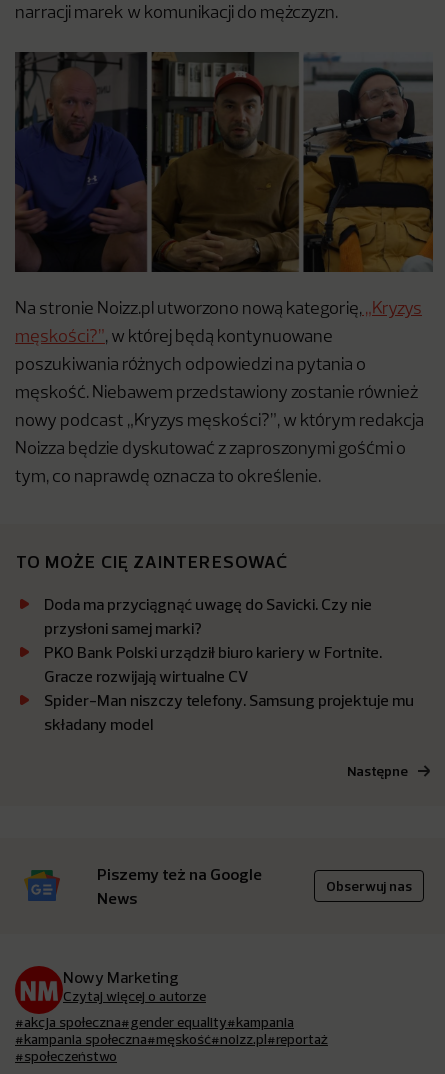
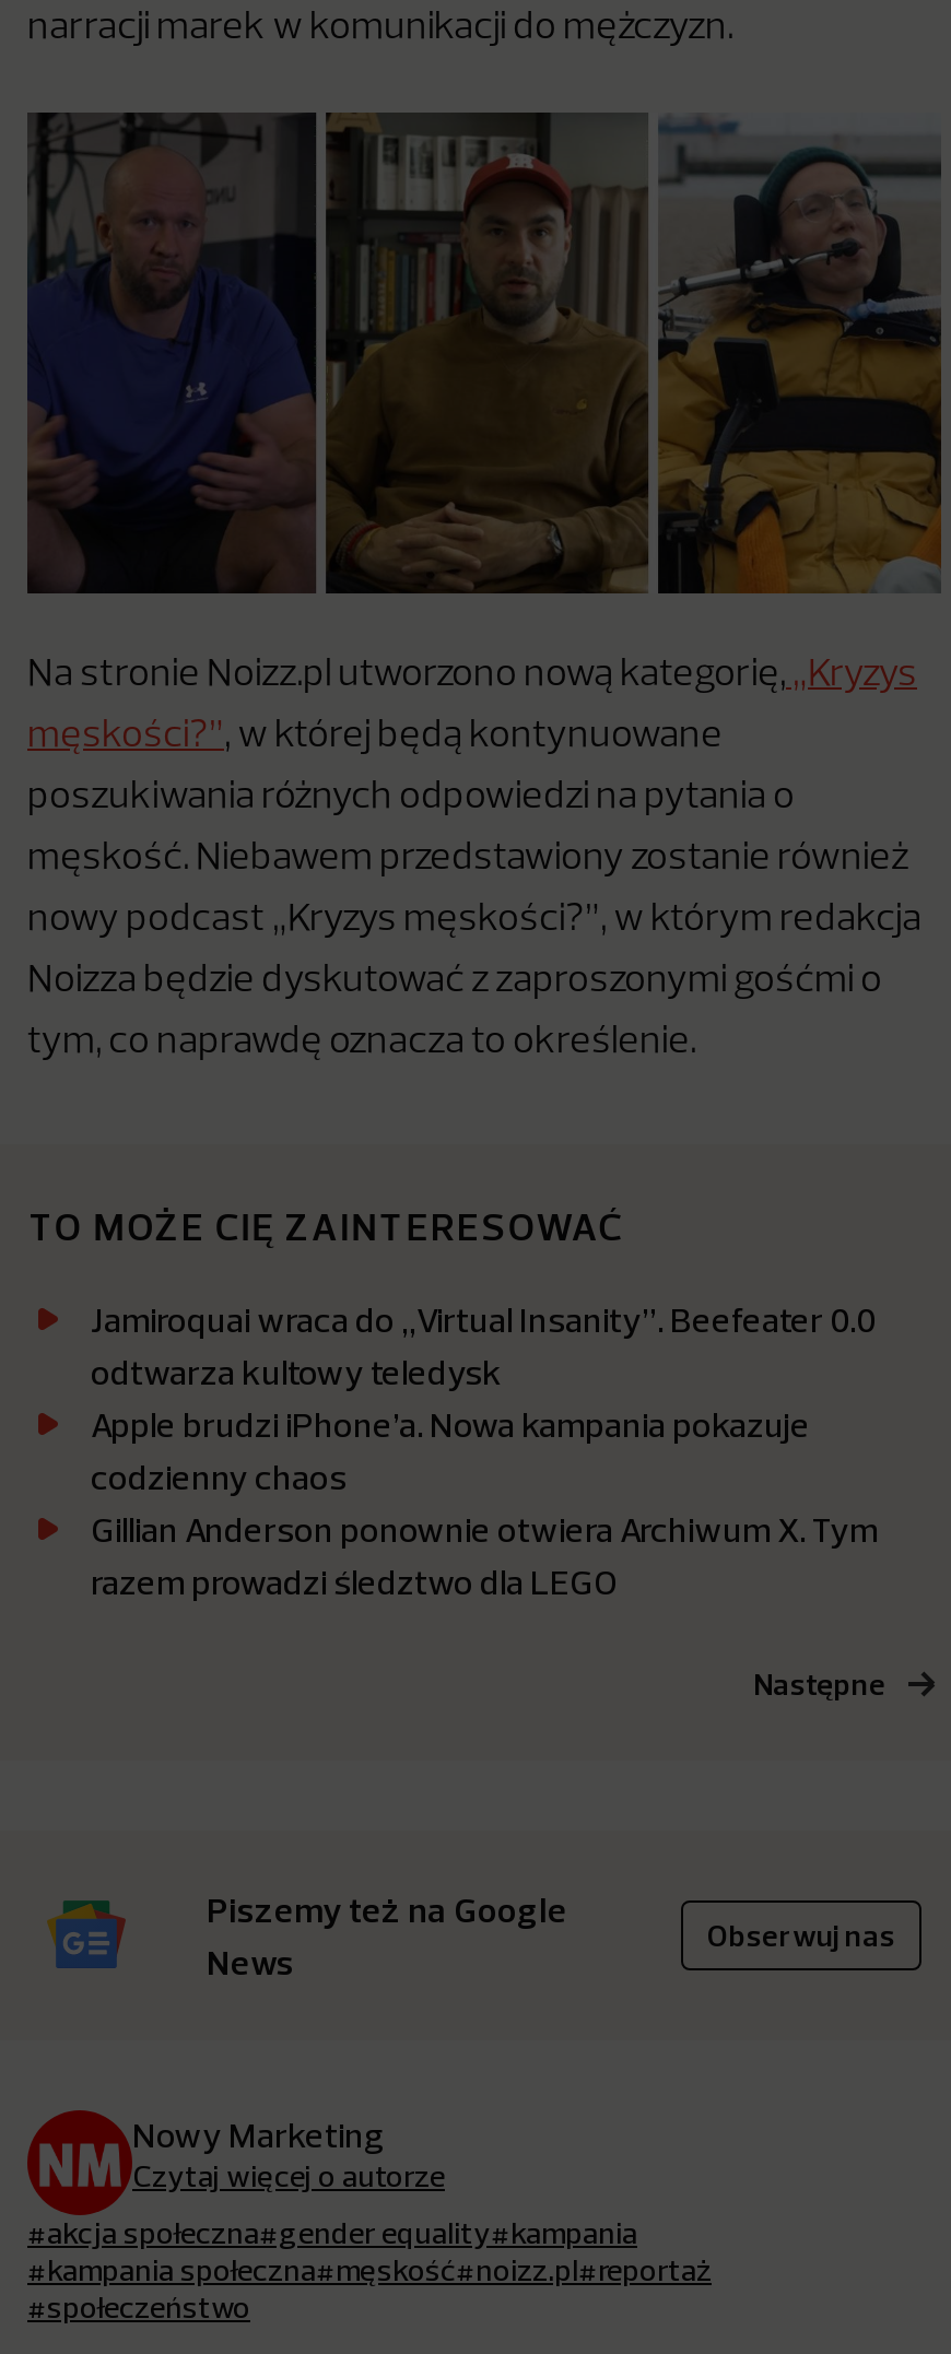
[44,594,414,734] Doda ma przyciągnąć uwagę do Savicki. Czy nie | przysłoni samej marki? | PKO Bank Polski urządził biuro kariery w Fortnite. | Gracze rozwijają wirtualne CV | Spider-Man niszczy telefony. Samsung projektuje mu | składany model -> [91,1297,878,1603] Jamiroquai wraca do „Virtual Insanity”. Beefeater 0.0 | odtwarza kultowy teledysk | Apple brudzi iPhone’a. Nowa kampania pokazuje | codzienny chaos | Gillian Anderson ponownie otwiera Archiwum X. Tym | razem prowadzi śledztwo dla LEGO

